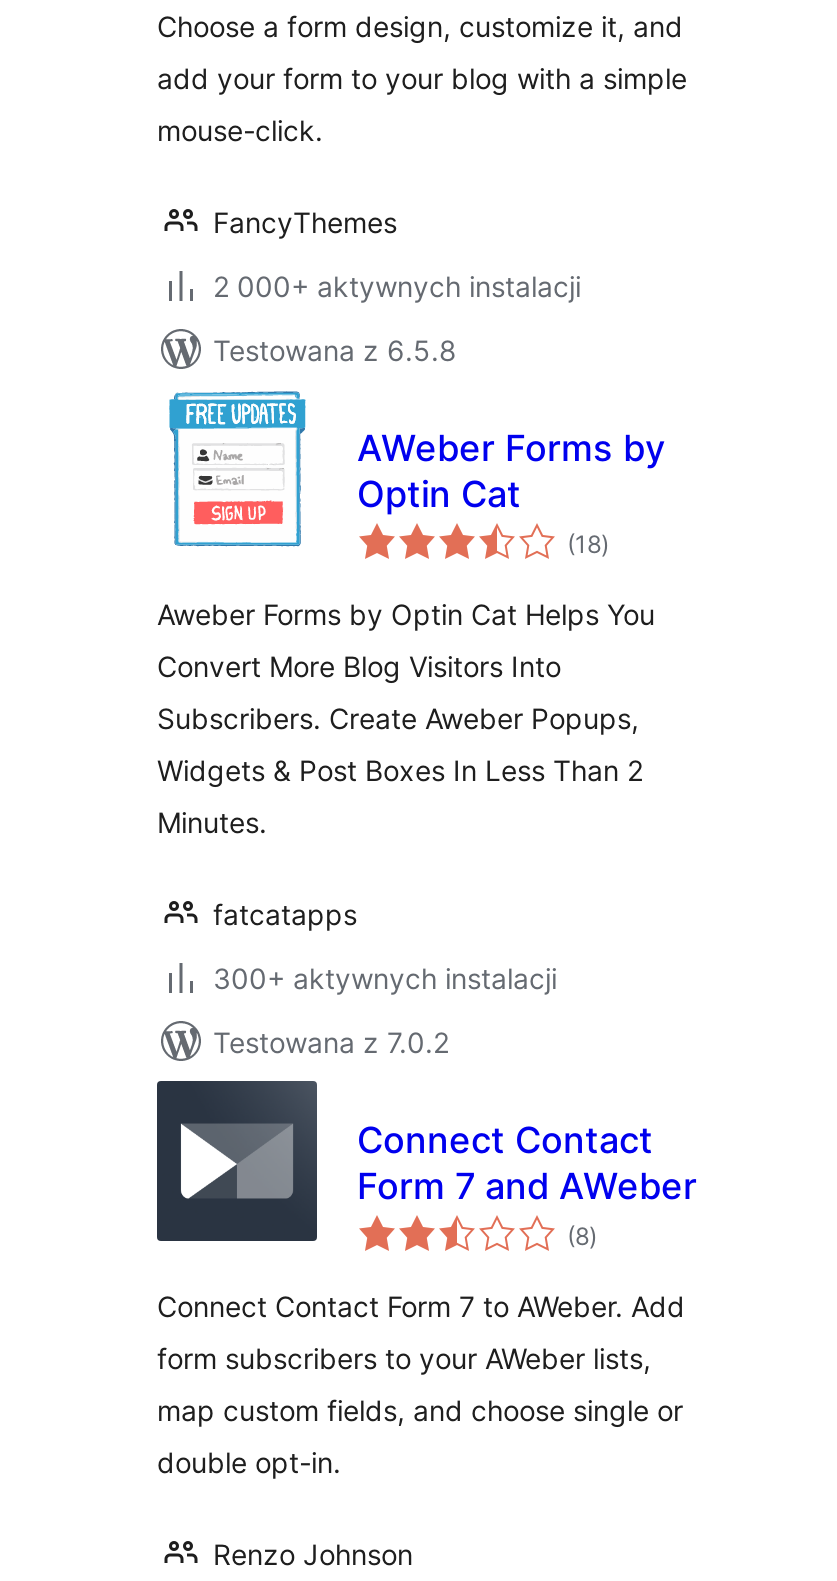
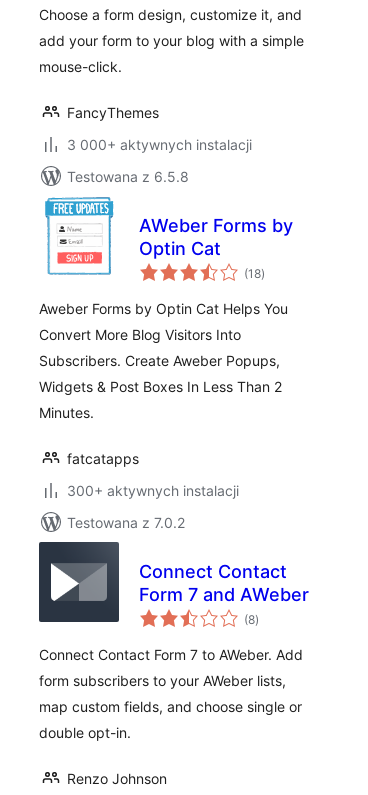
[213,269,581,303] 2 000+ aktywnych instalacji -> [67,136,252,153] 3 000+ aktywnych instalacji

